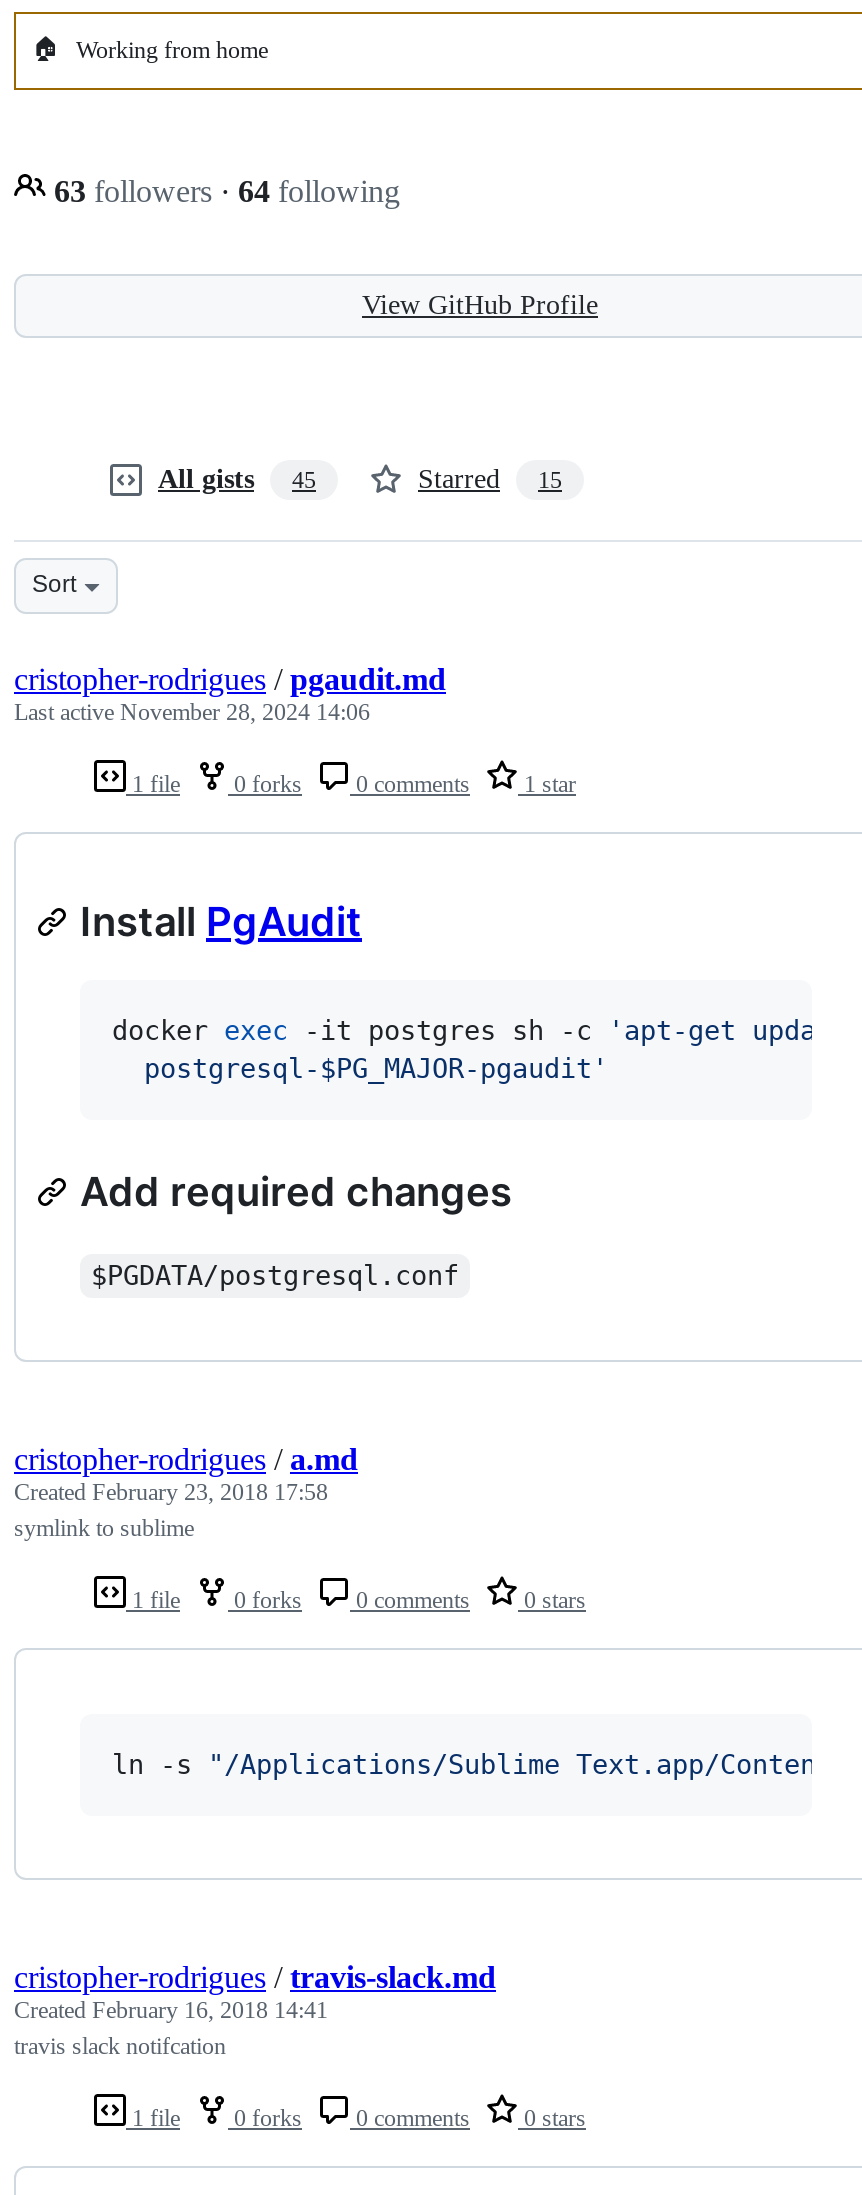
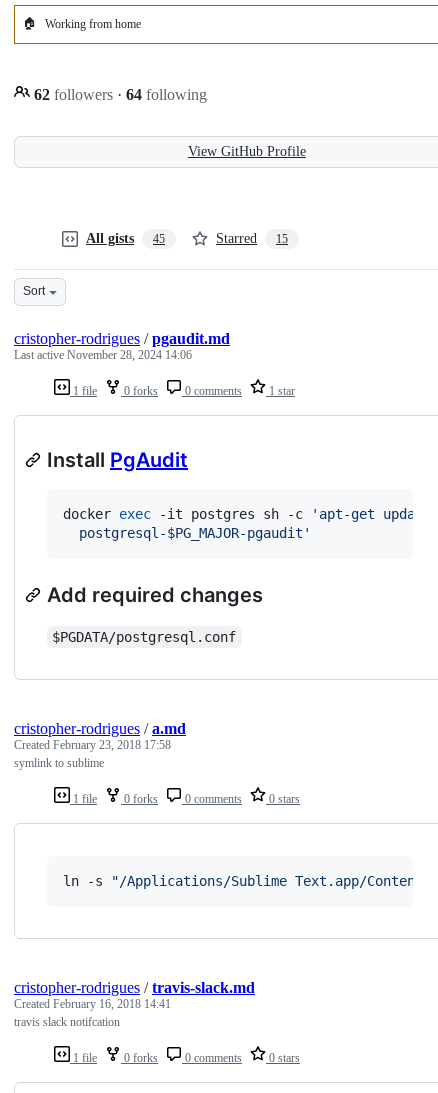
[54,174,400,208] 63 followers · 64 following -> [34,86,207,103] 62 followers · 64 following

